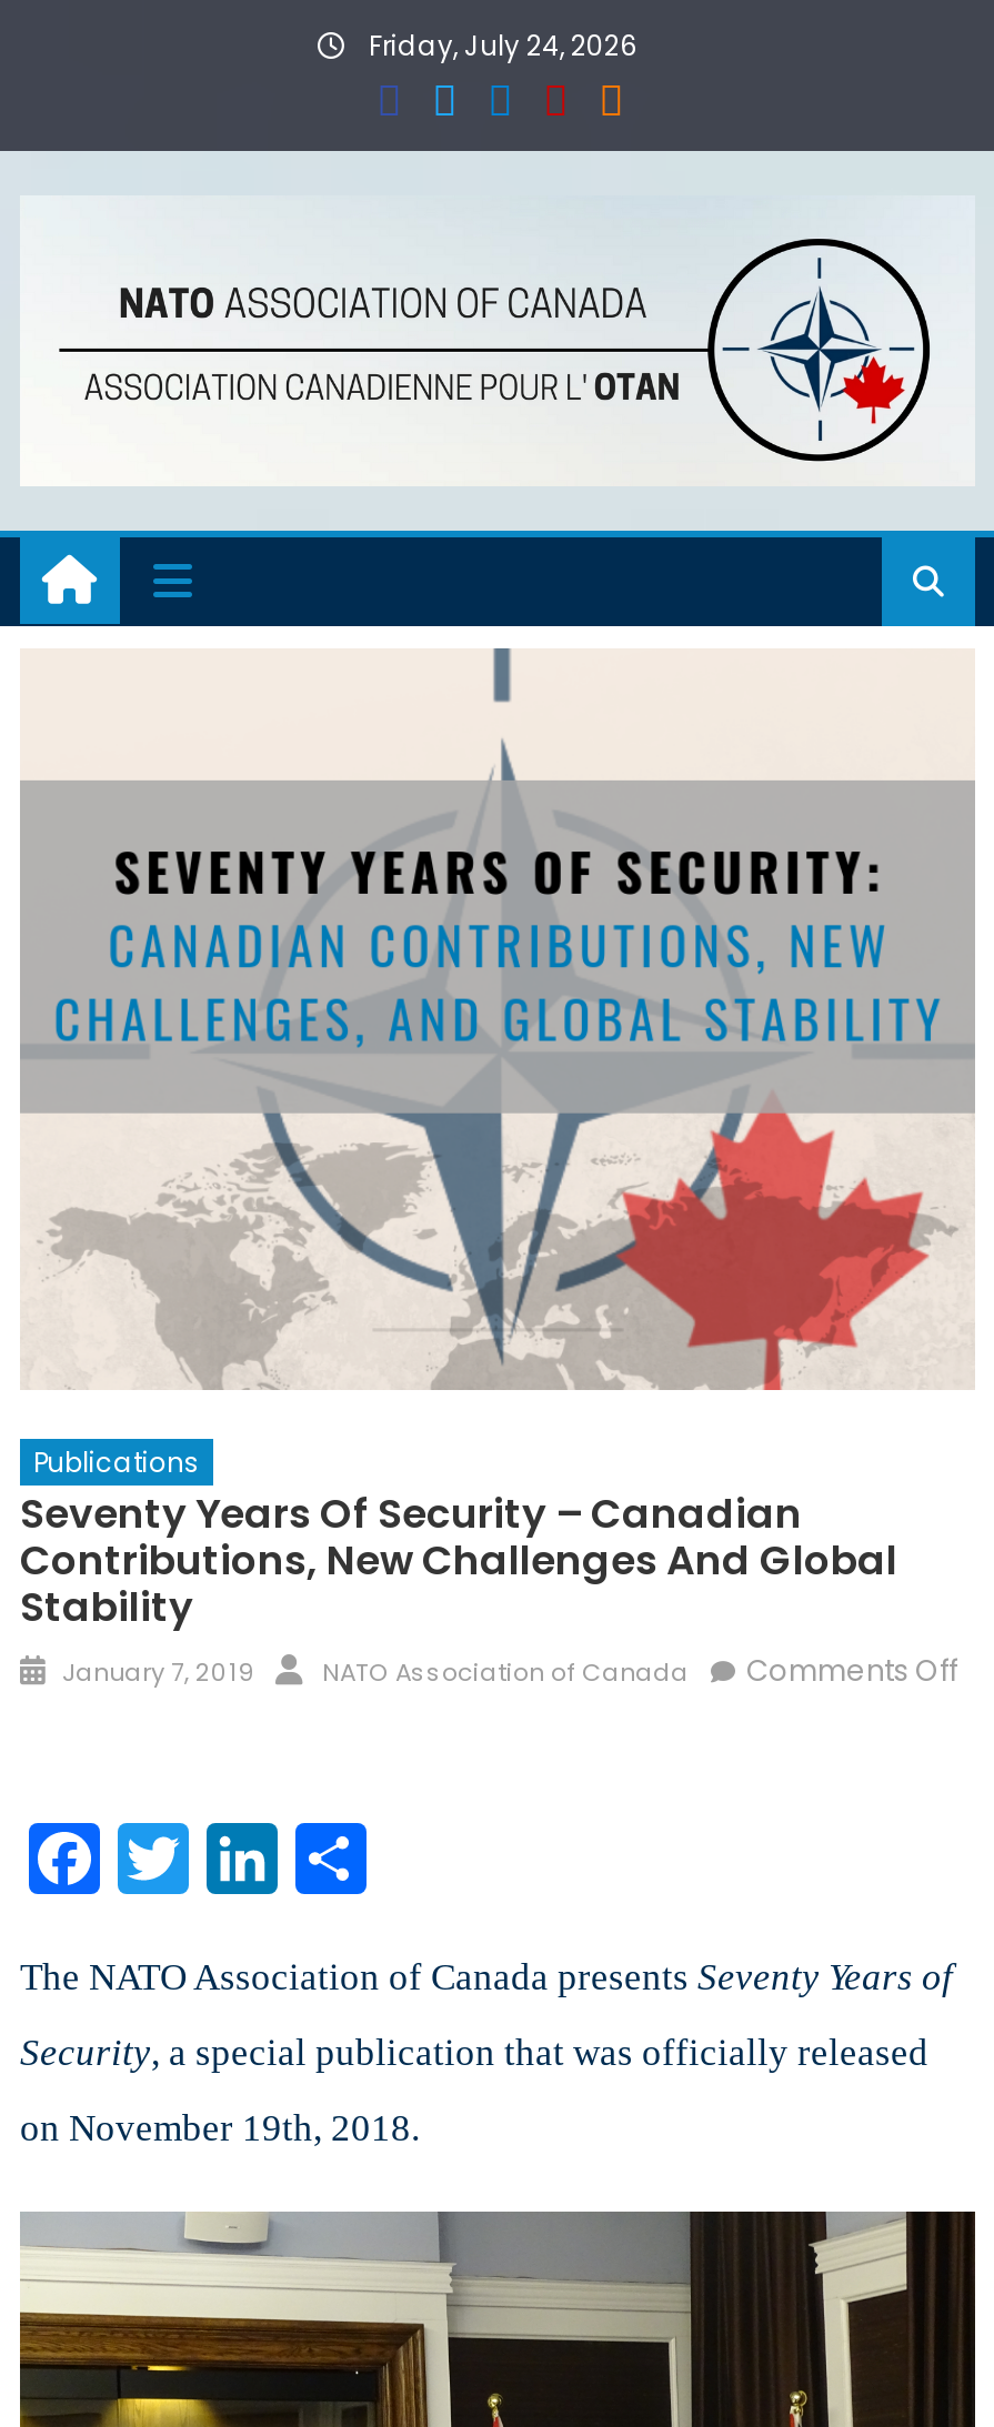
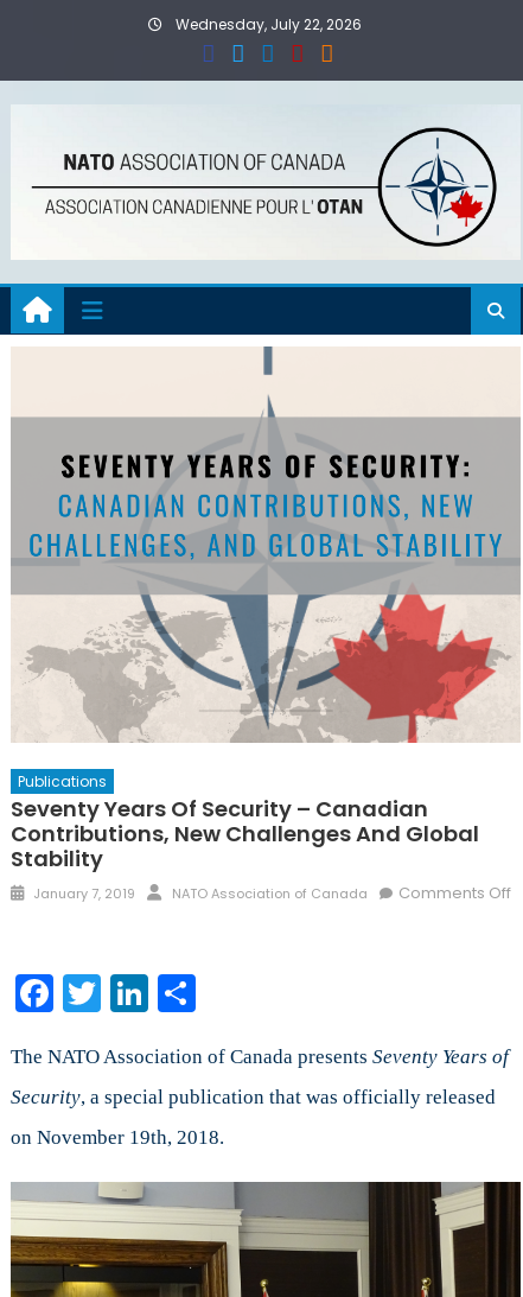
[362,27,637,64] Friday, July 24, 2026 -> [172,14,362,34] Wednesday, July 22, 2026

